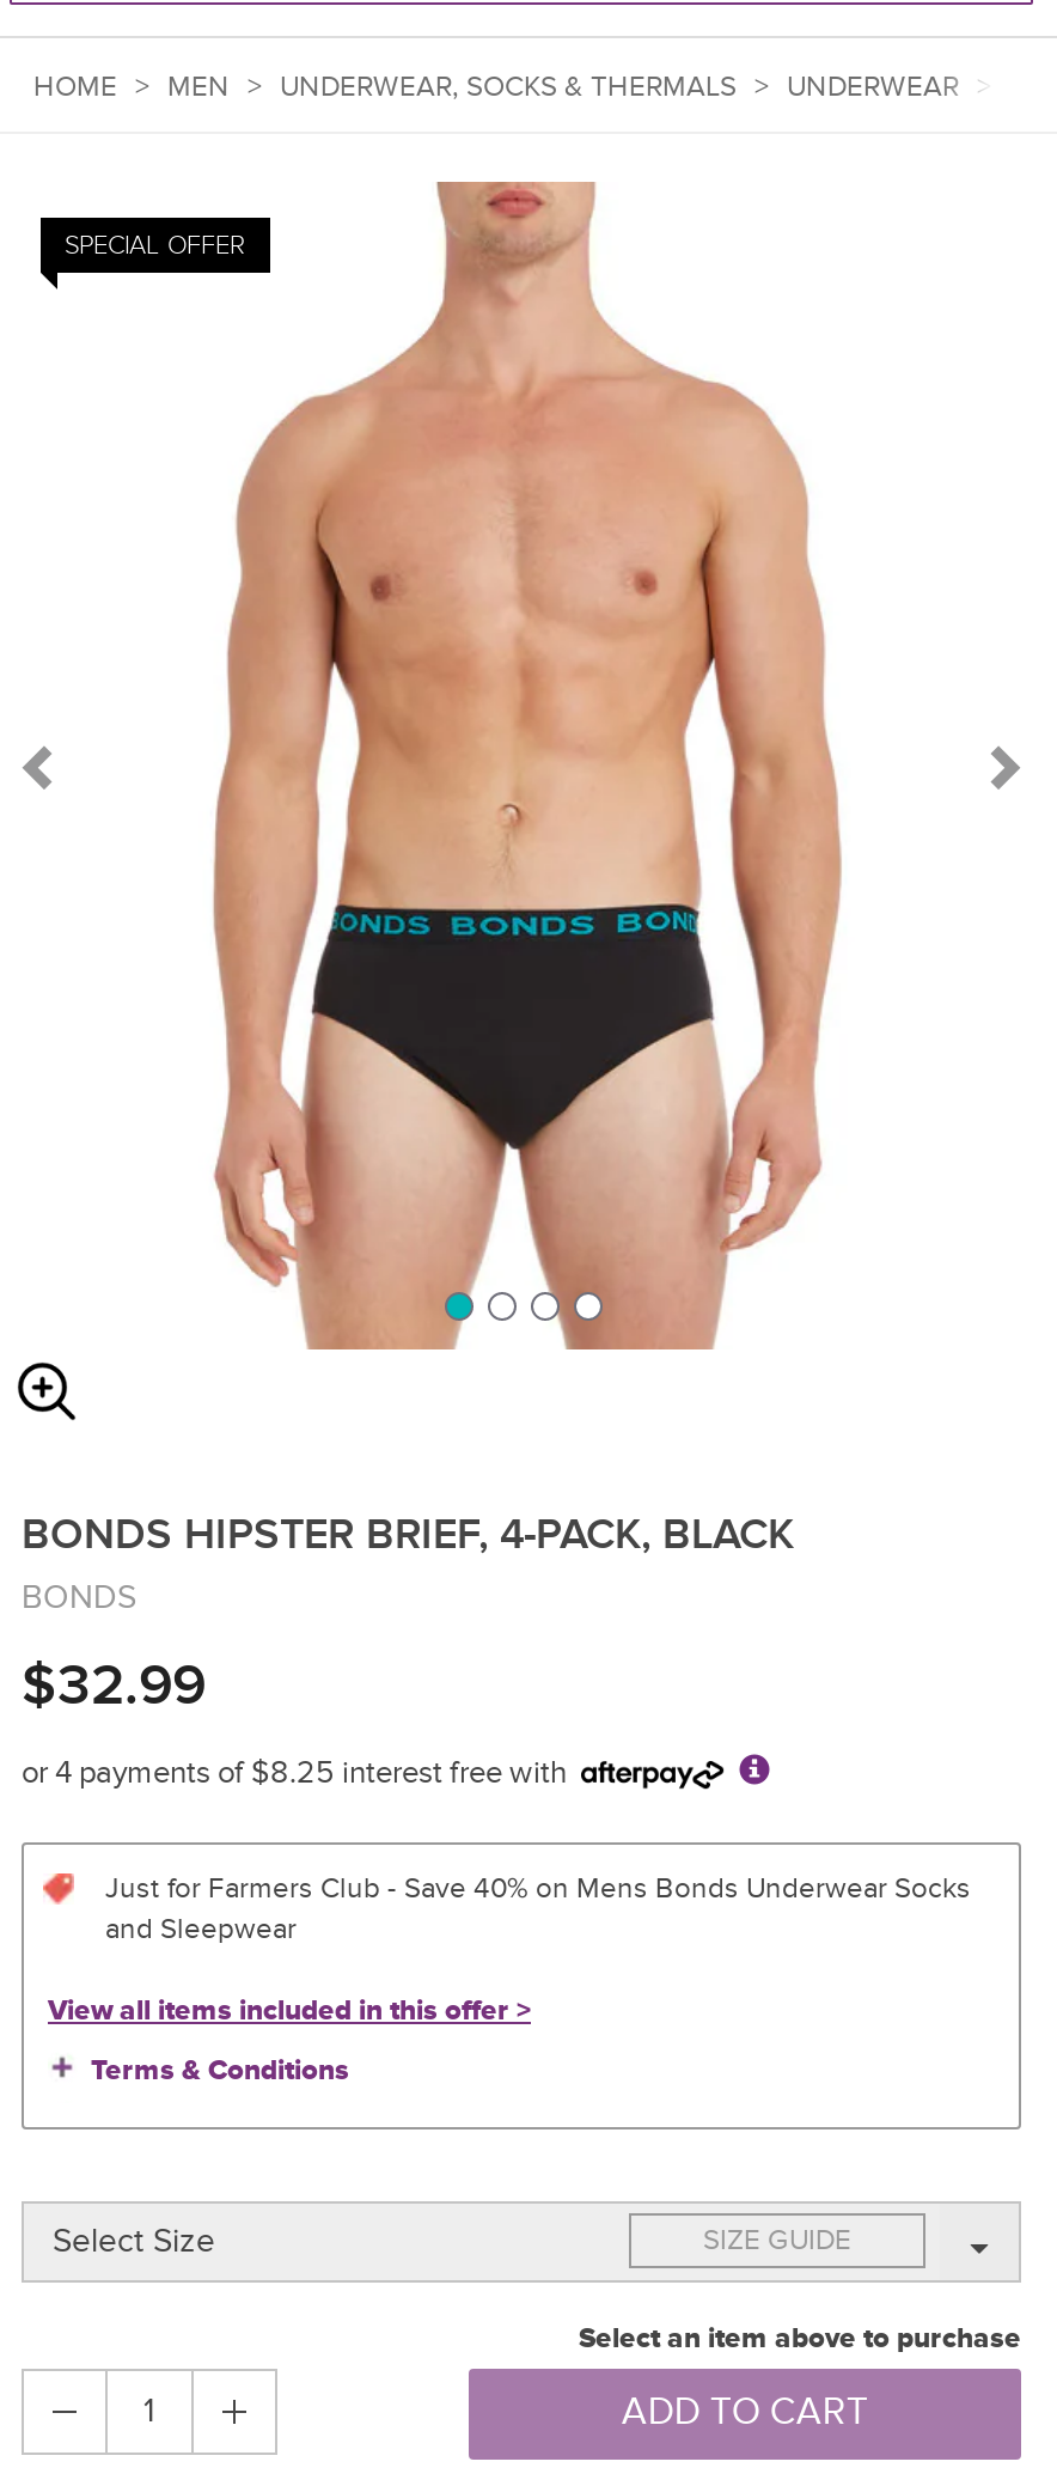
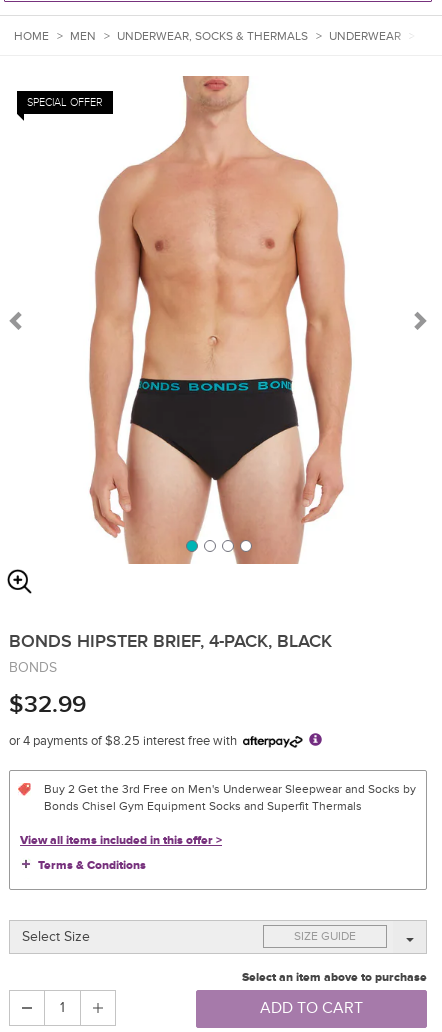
[105,1871,971,1947] Just for Farmers Club - Save 40% on Mens Bonds Underwear Socks | and Sleepwear -> [44,782,416,814] Buy 2 Get the 3rd Free on Men's Underwear Sleepwear and Socks by | Bonds Chisel Gym Equipment Socks and Superfit Thermals

